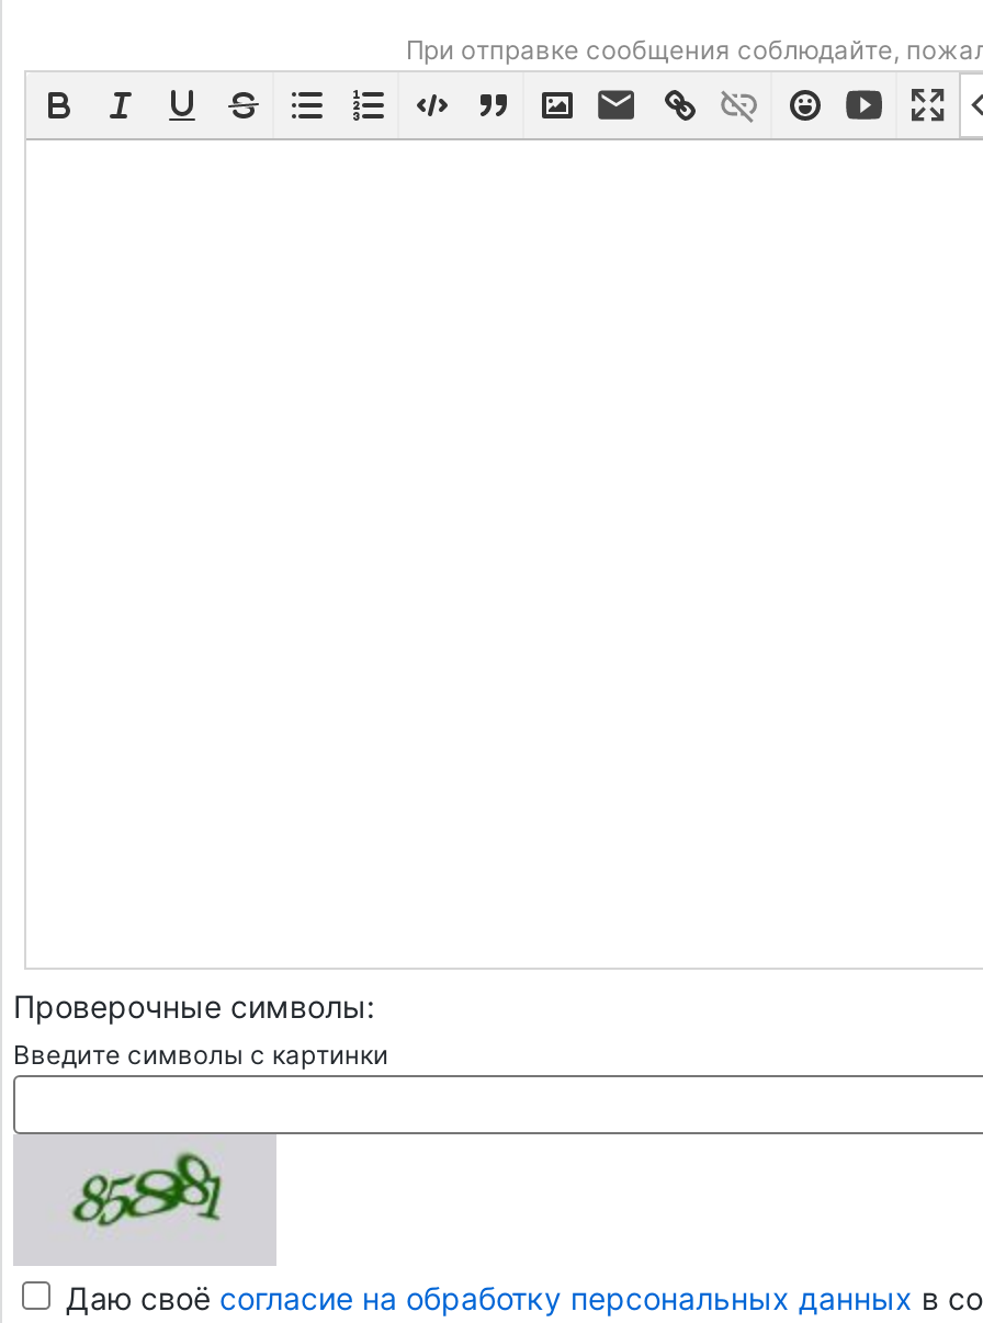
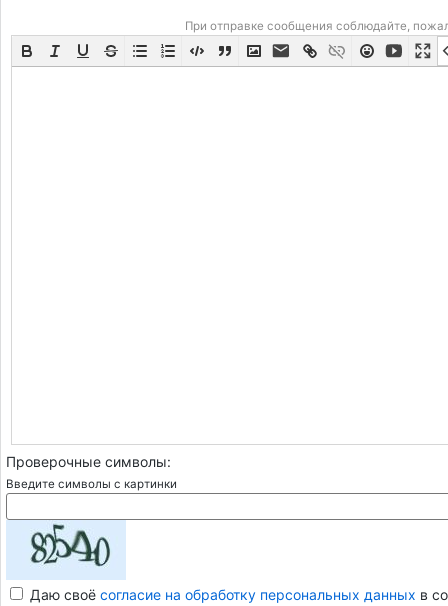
[13,1139,276,1266] [image] -> [7,521,125,579] [image]

